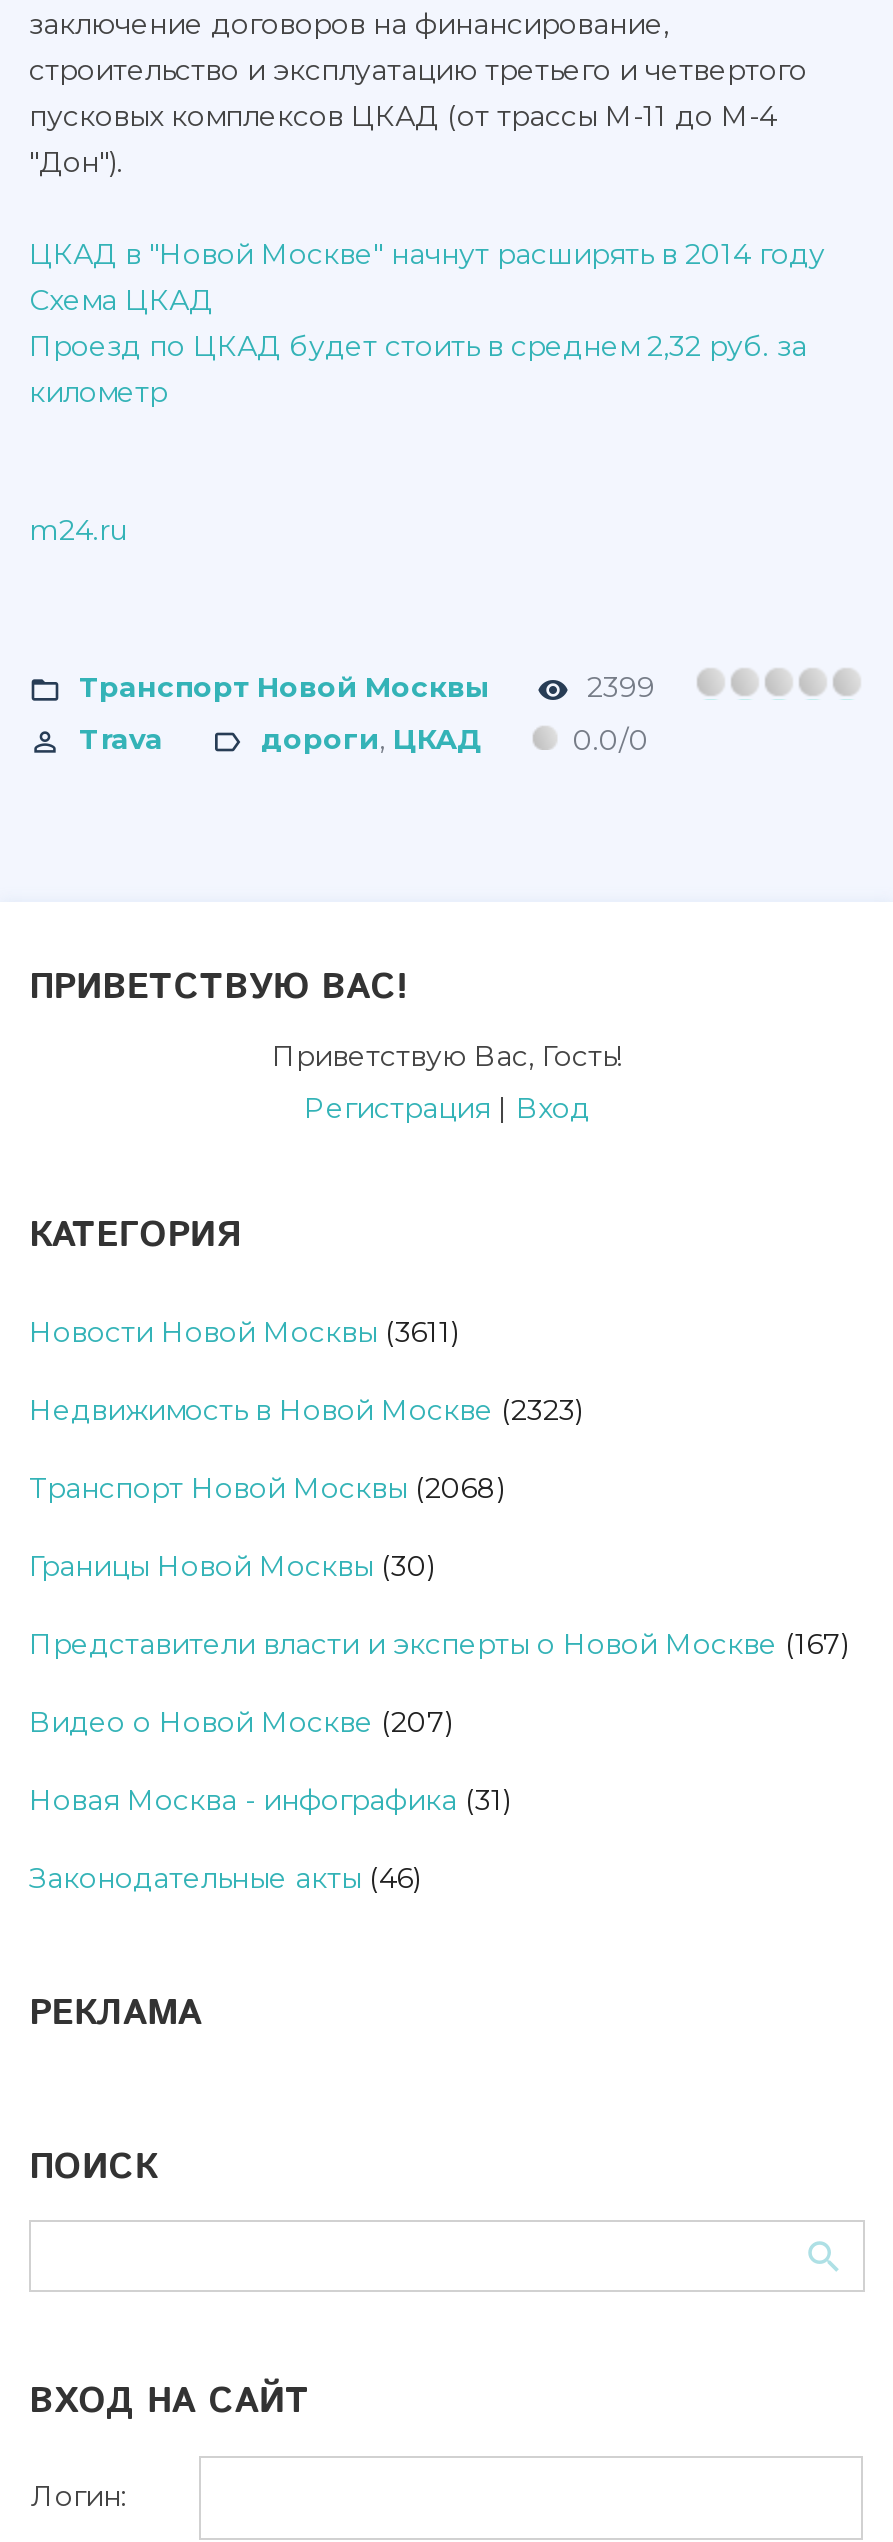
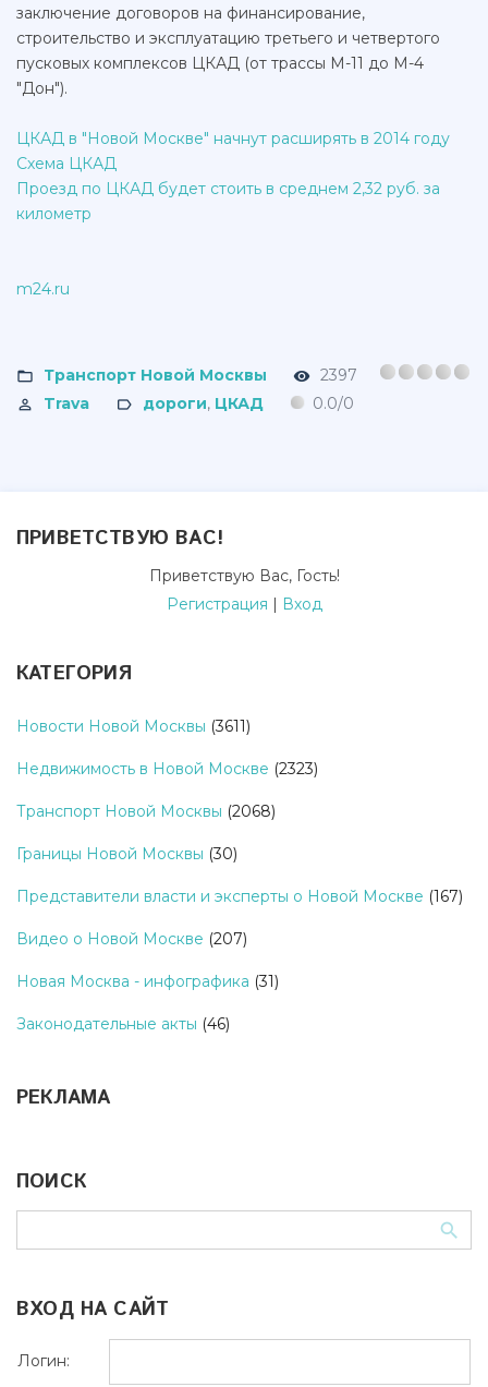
[587,669,655,705] 2399 -> [320,365,357,385] 2397

